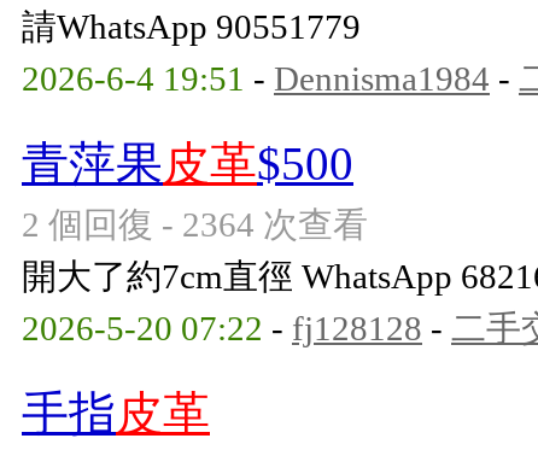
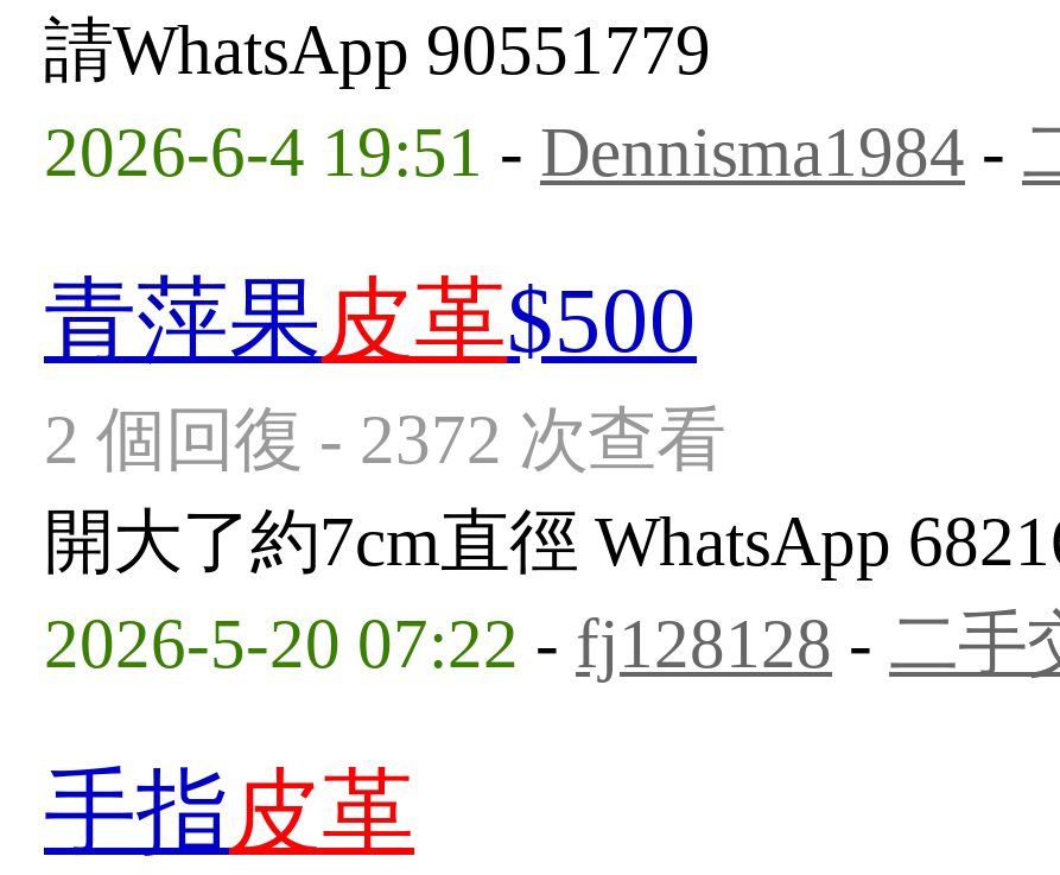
[22,205,368,244] 2 個回復 - 2364 次查看 -> [44,401,725,477] 2 個回復 - 2372 次查看

